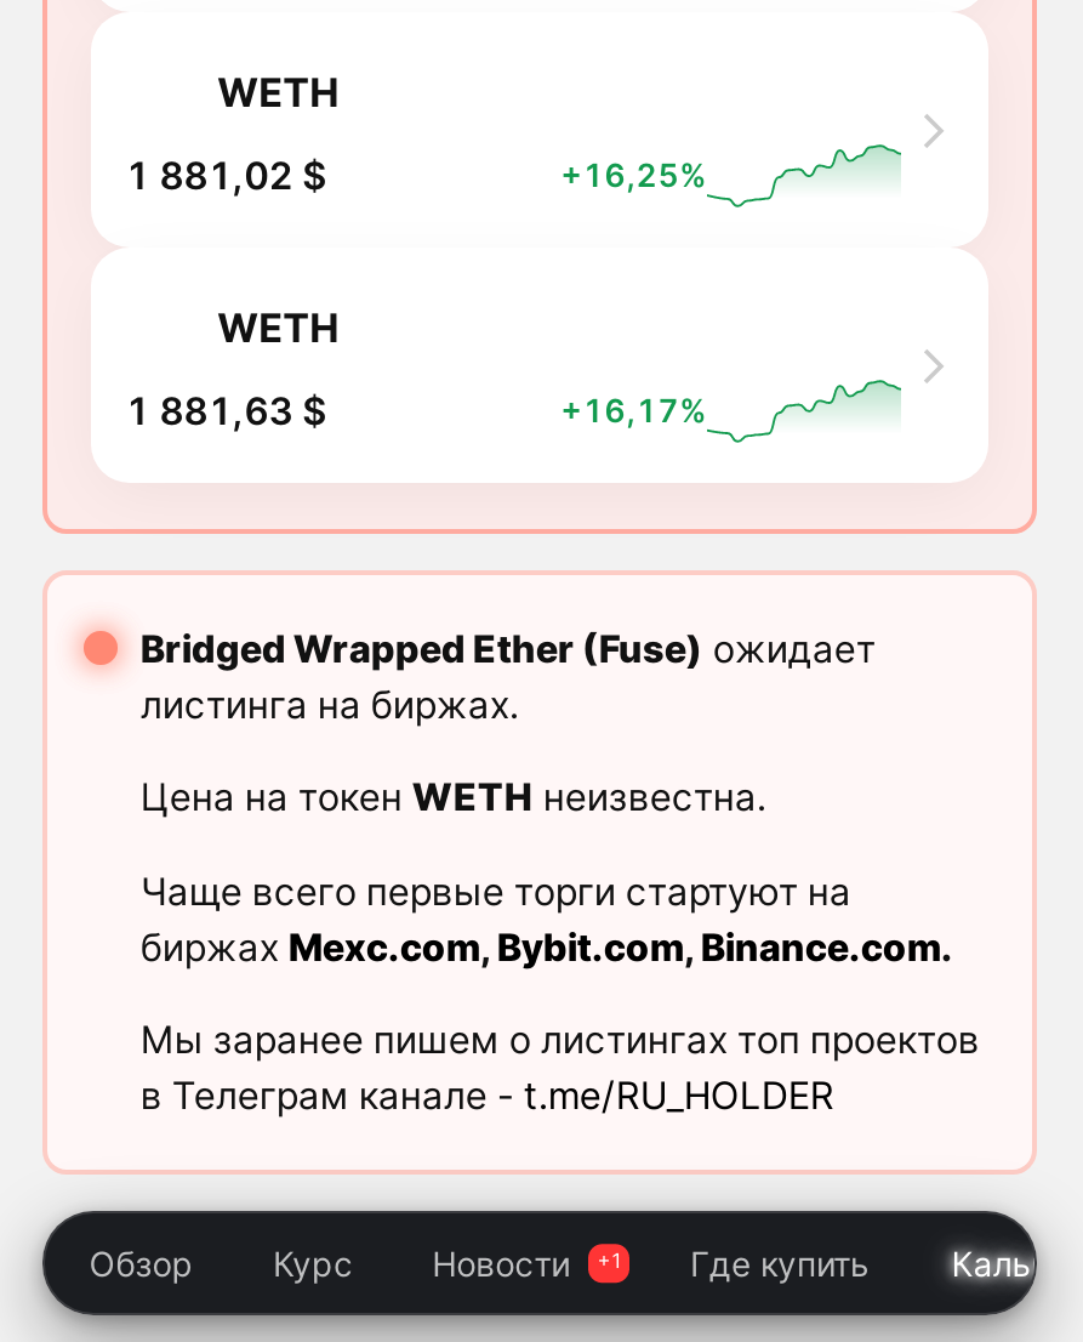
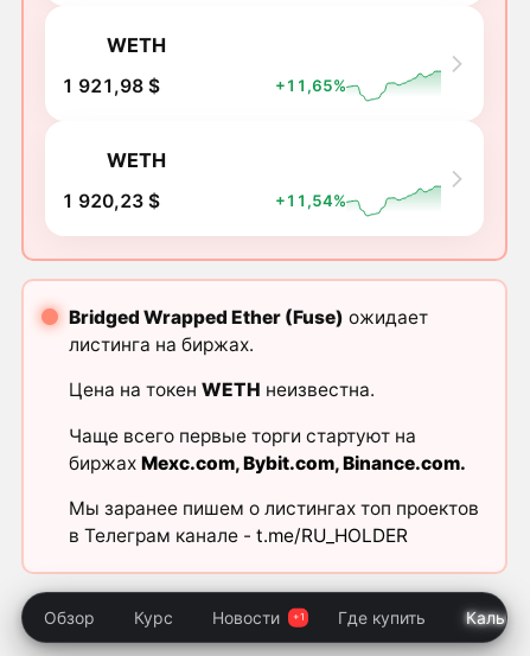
[125,153,326,199] 1 881,02 $ -> [62,75,160,97] 1 921,98 $
[561,156,706,194] +16,25% -> [275,76,346,95] +11,65%
[125,388,326,434] 1 881,63 $ -> [62,190,160,212] 1 920,23 $
[561,391,706,430] +16,17% -> [275,191,346,210] +11,54%

